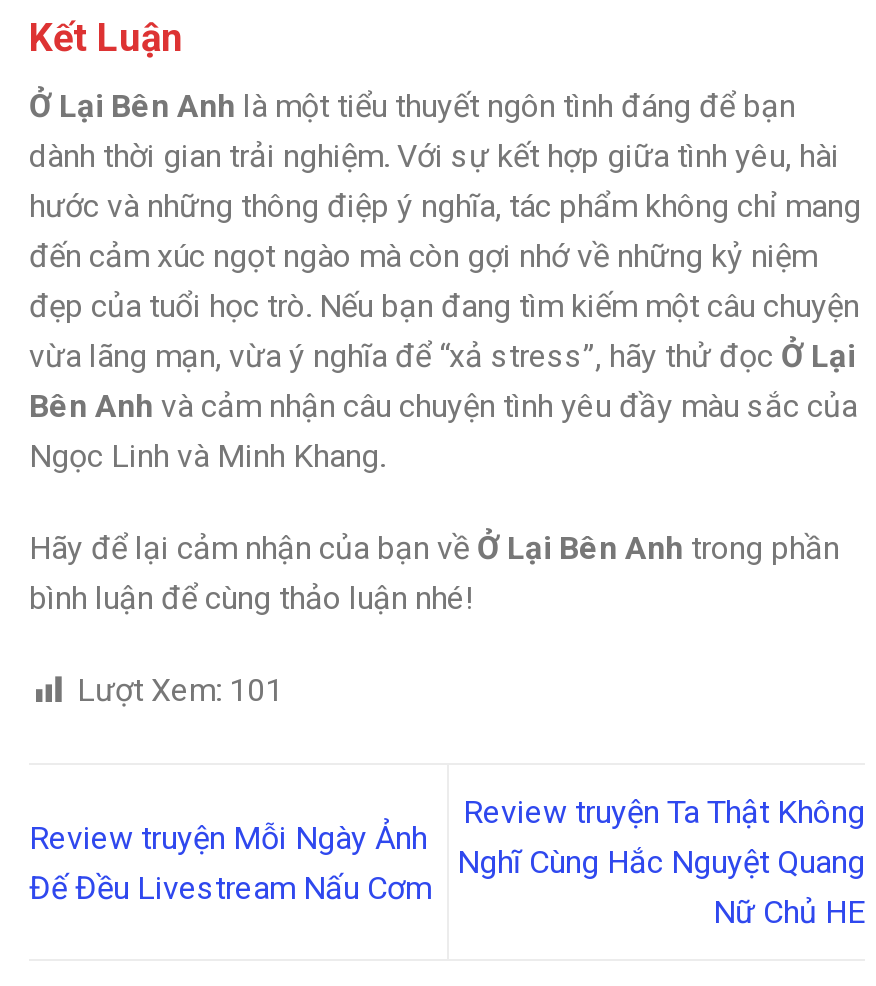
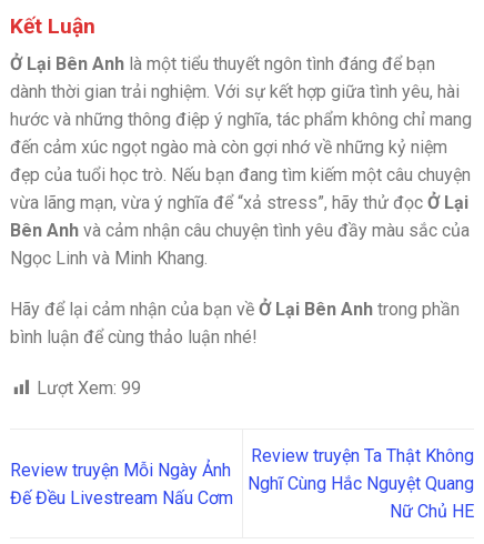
[77,671,283,709] Lượt Xem: 101 -> [37,377,141,398] Lượt Xem: 99

